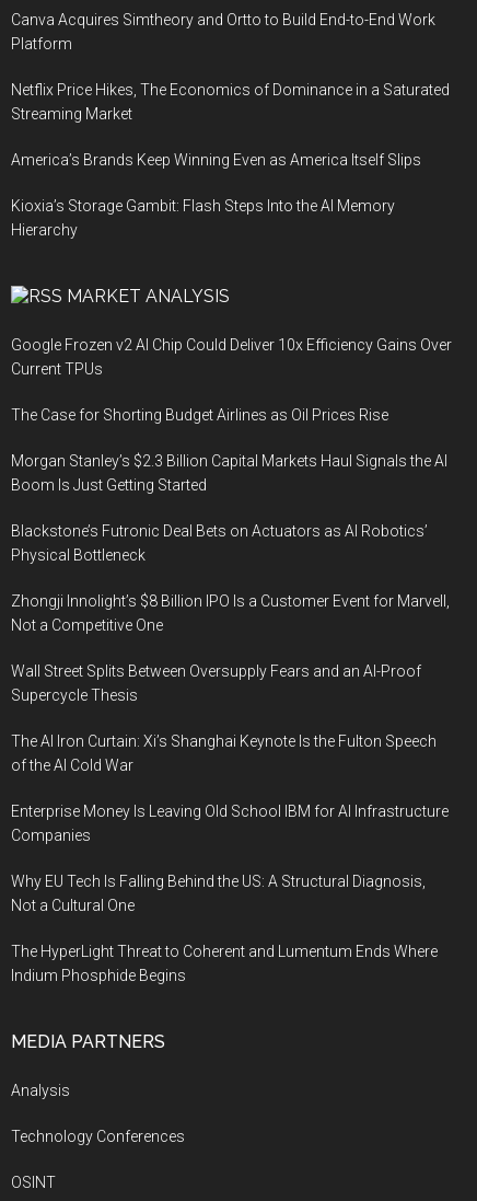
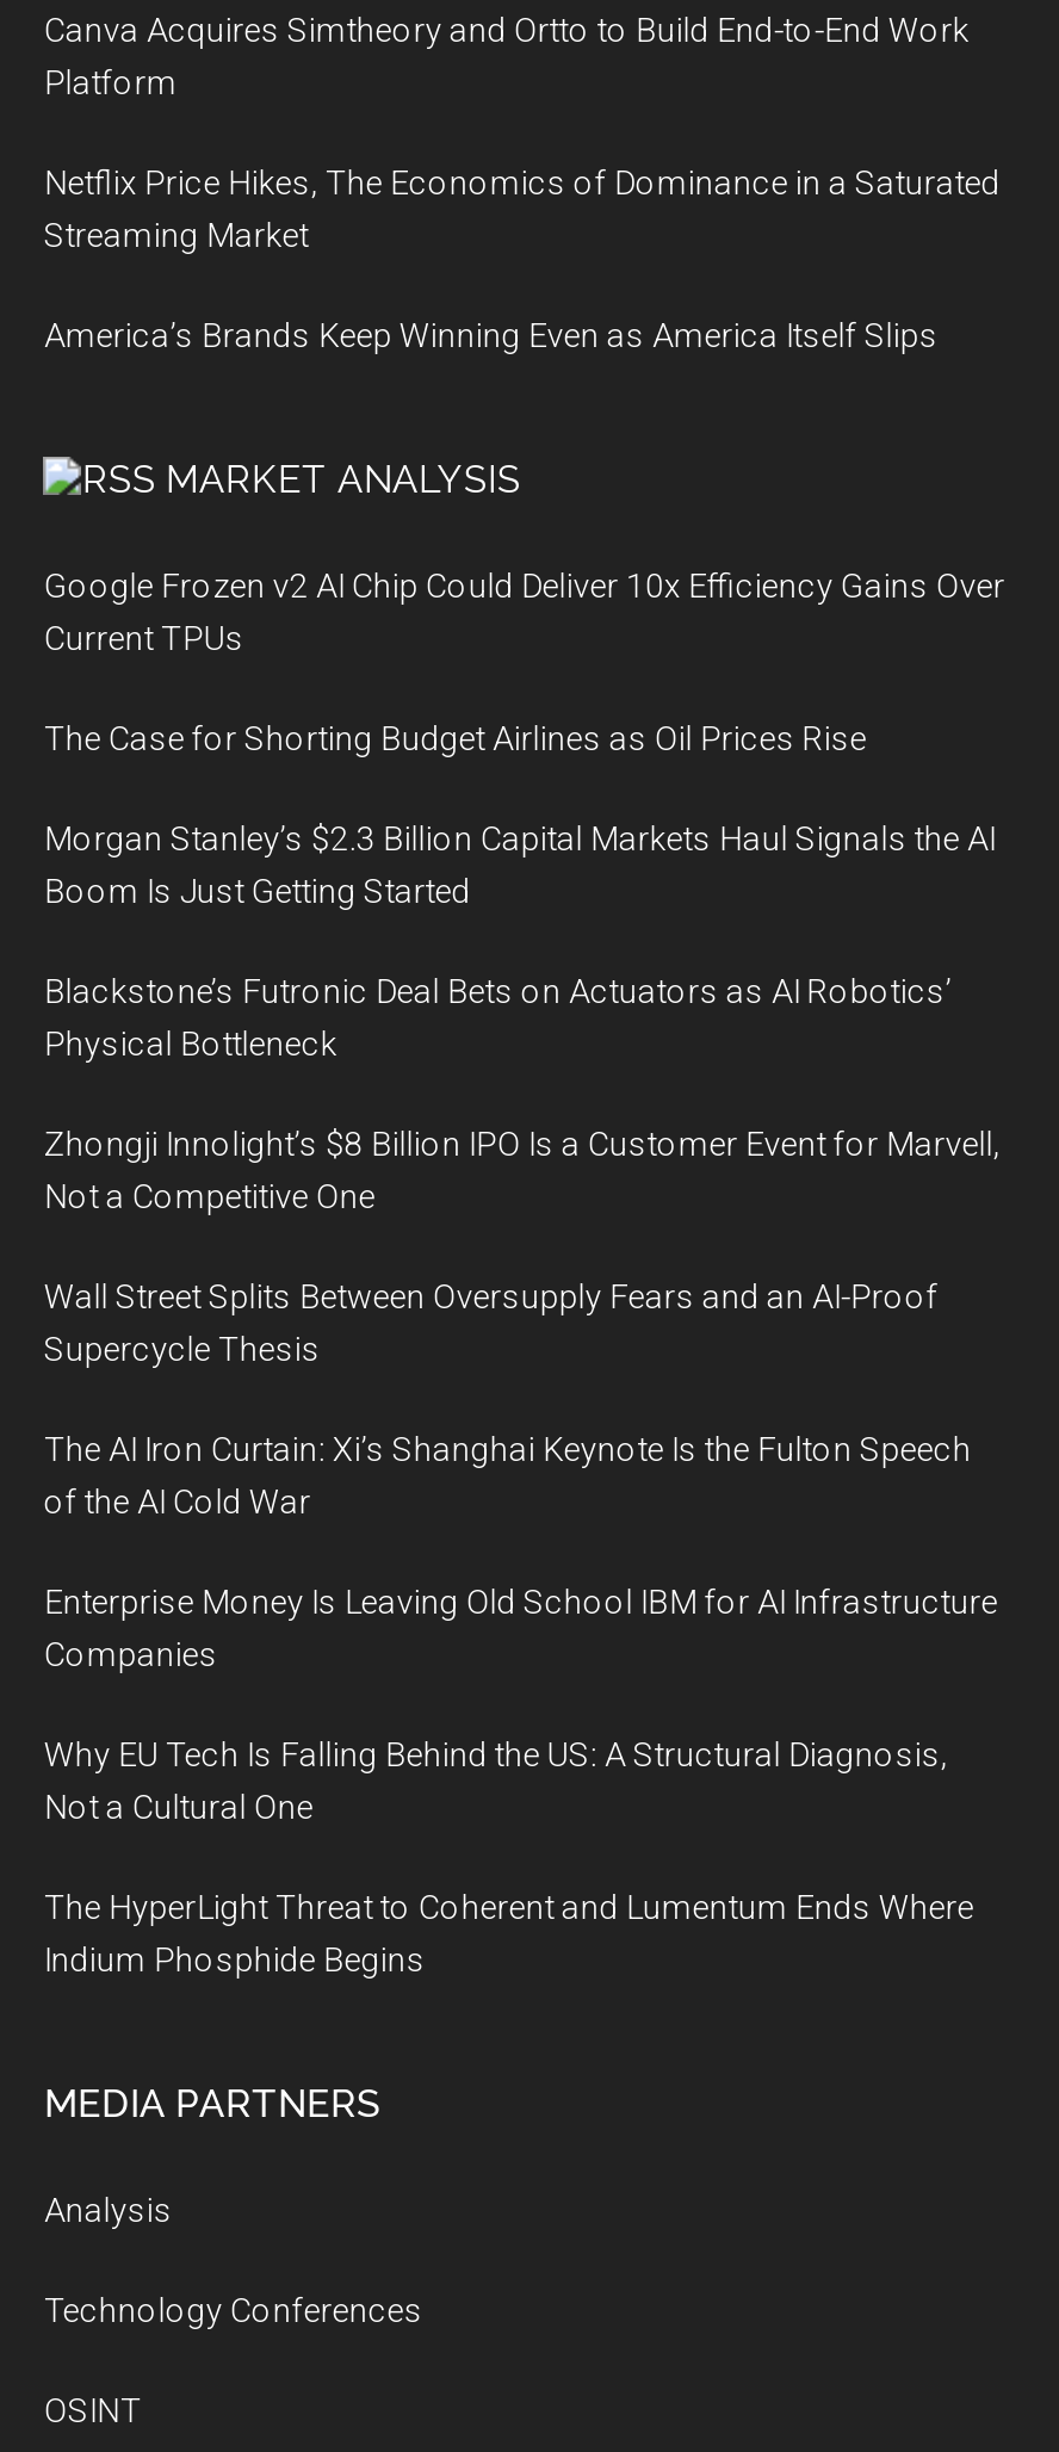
[11,197,395,239] Kioxia’s Storage Gambit: Flash Steps Into the AI Memory | Hierarchy -> none

